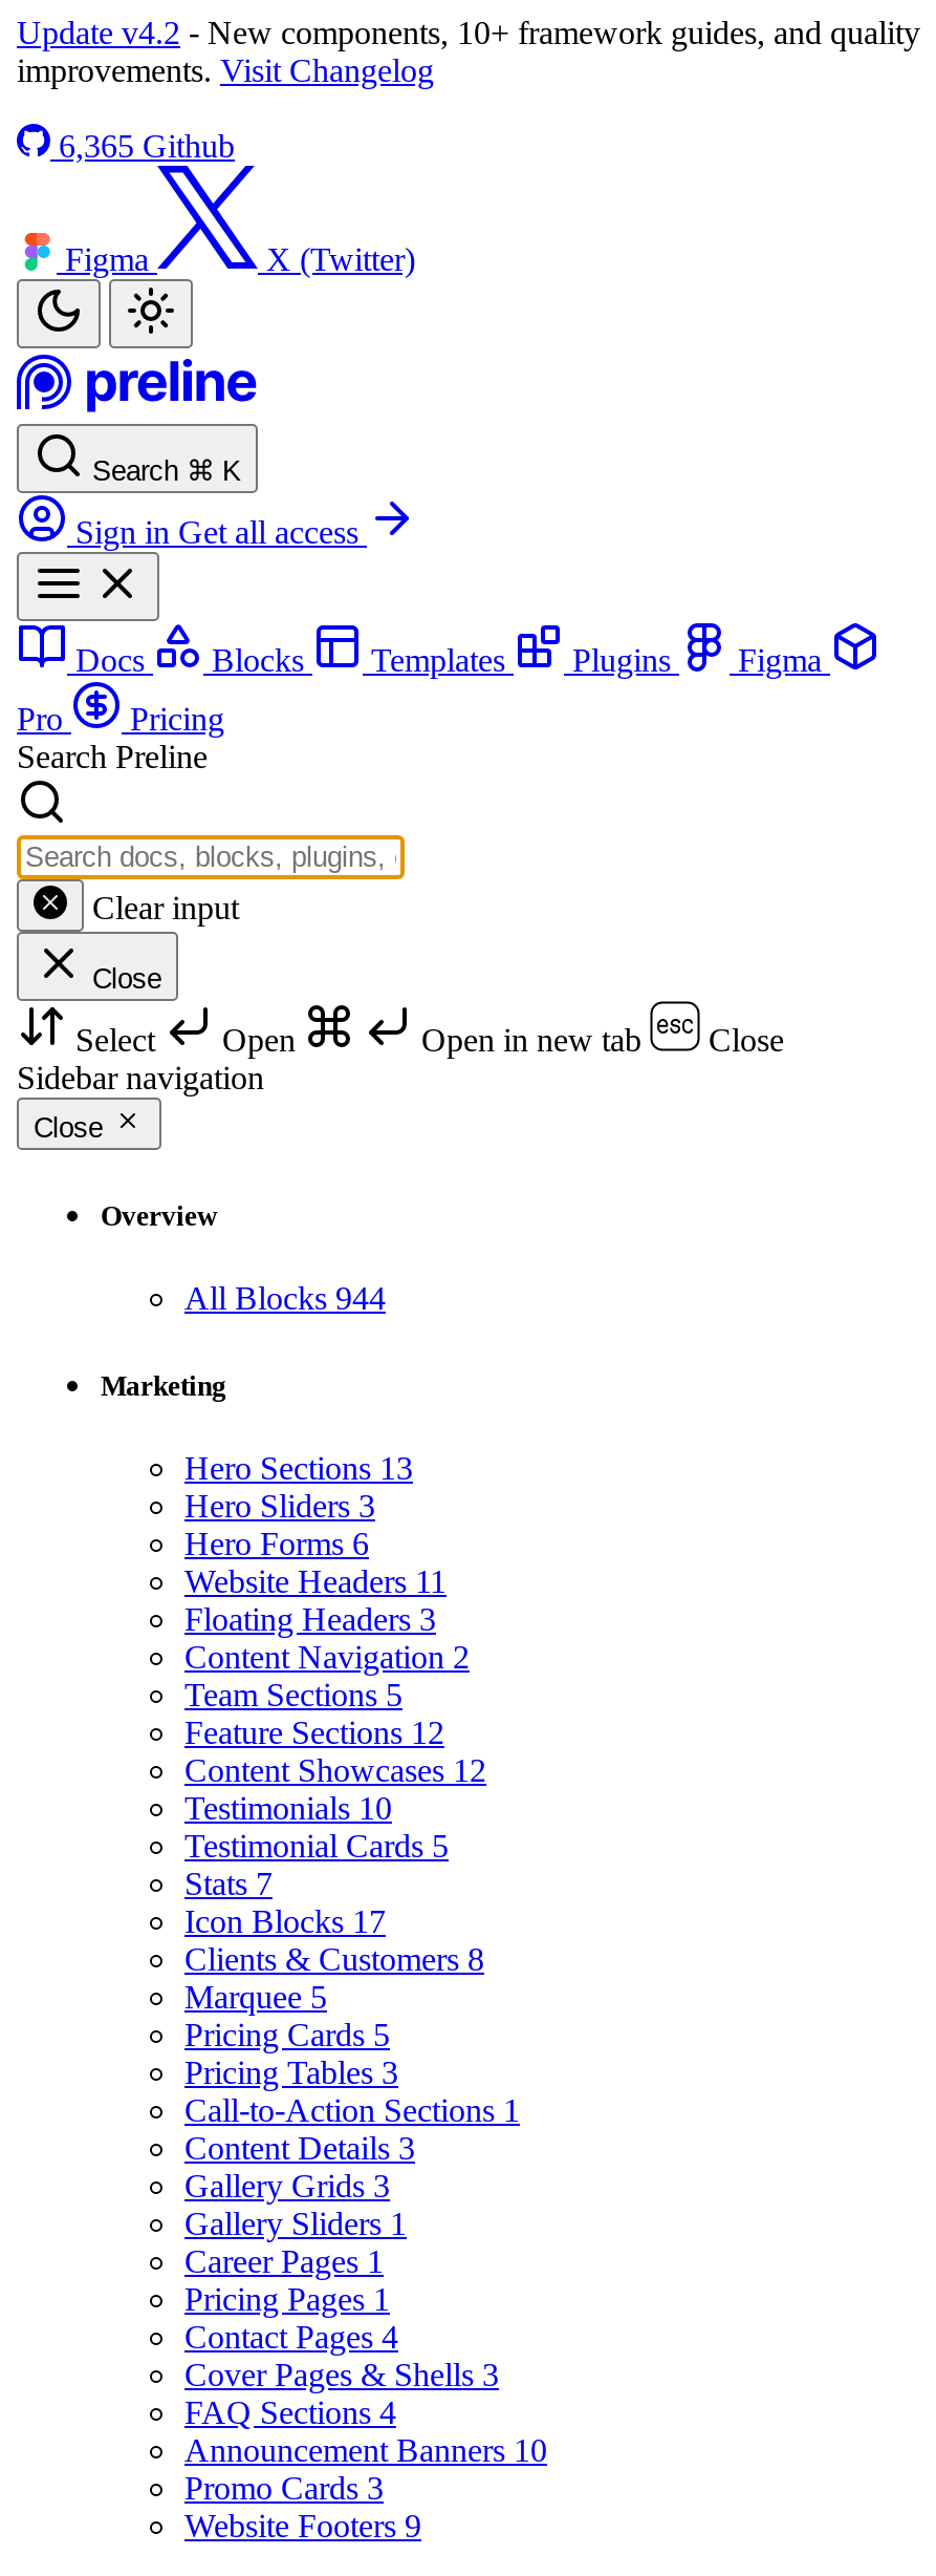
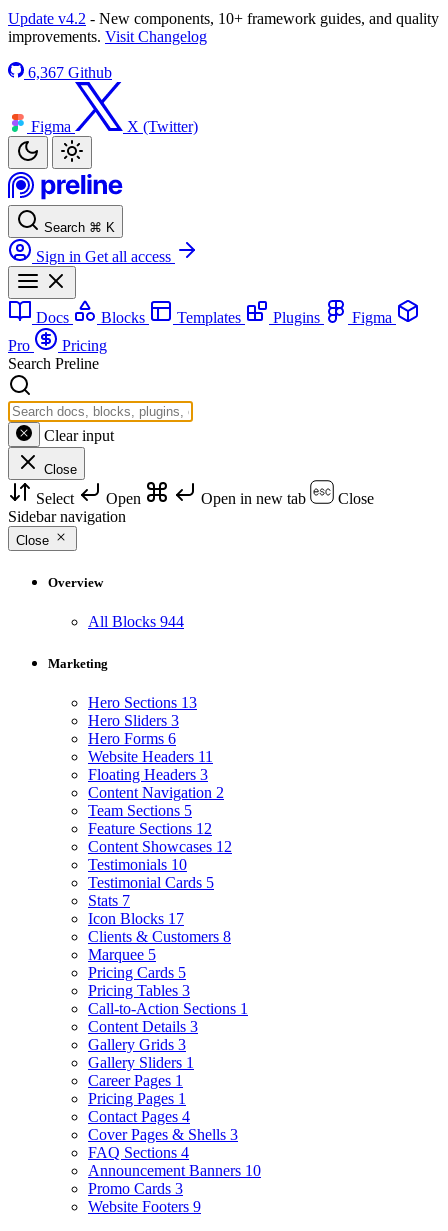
[59,128,235,164] 6,365 Github -> [28,64,112,81] 6,367 Github

